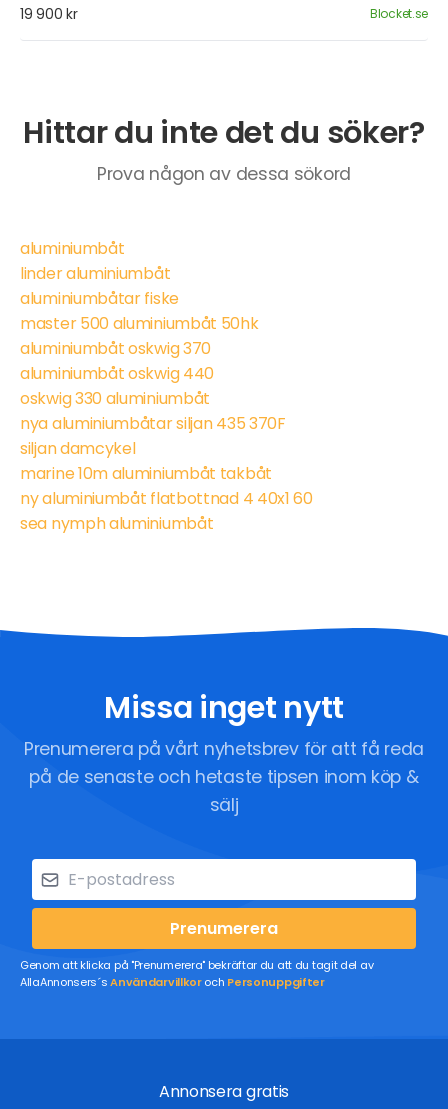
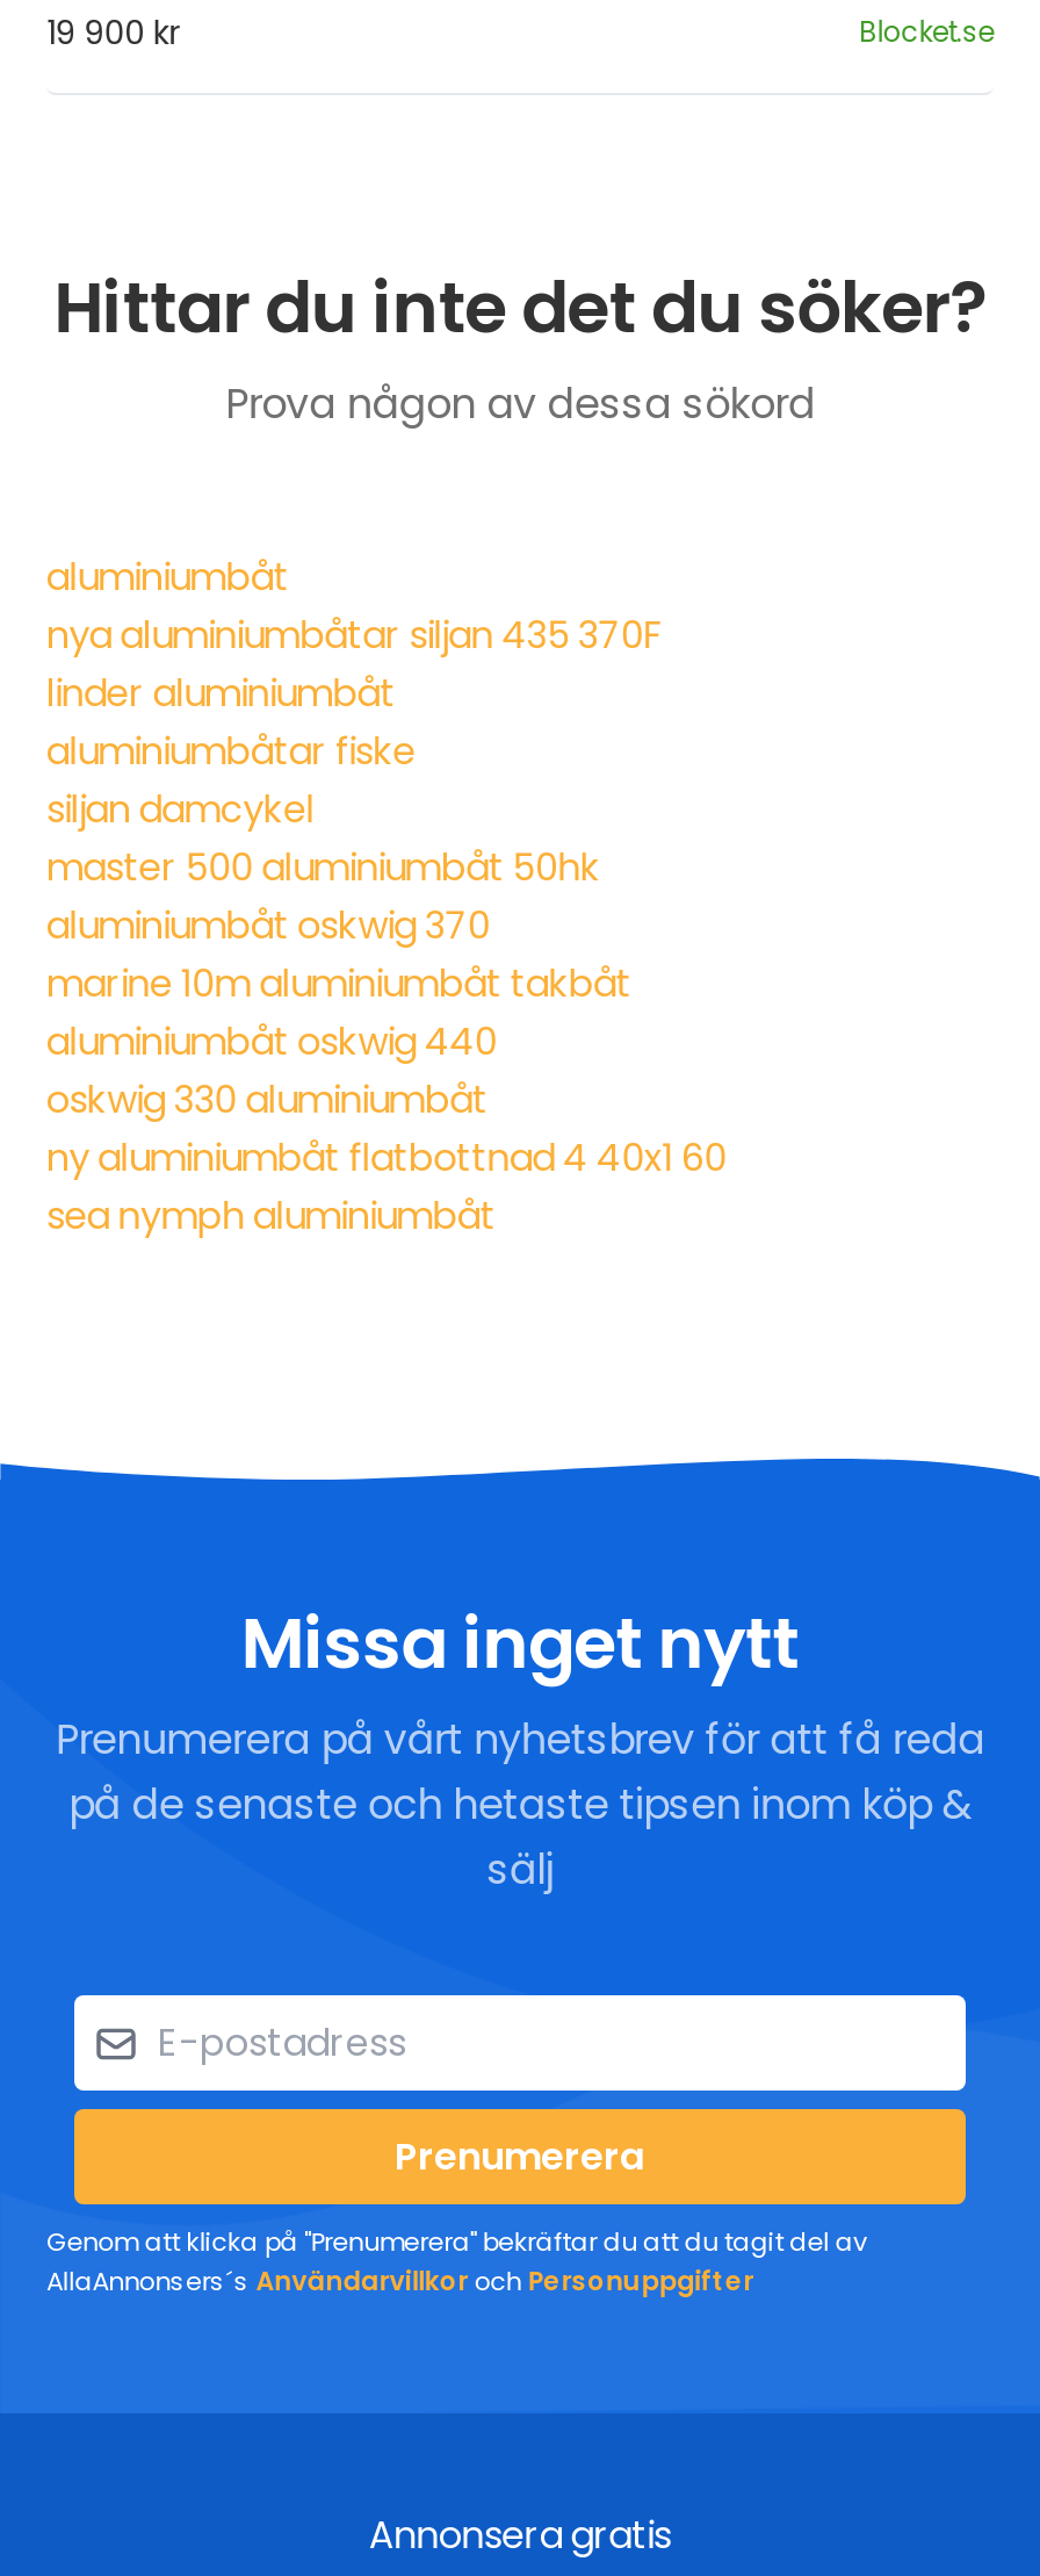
moved [20,262,179,310] -> [46,668,416,779]: linder aluminiumbåt | aluminiumbåtar fiske
moved [20,312,259,360] -> [46,842,600,953]: master 500 aluminiumbåt 50hk | aluminiumbåt oskwig 370
moved [20,362,214,410] -> [46,1016,497,1127]: aluminiumbåt oskwig 440 | oskwig 330 aluminiumbåt
moved [20,412,286,435] -> [46,610,663,663]: nya aluminiumbåtar siljan 435 370F
moved [20,437,135,460] -> [46,784,315,837]: siljan damcykel
moved [20,462,272,485] -> [46,958,631,1011]: marine 10m aluminiumbåt takbåt

